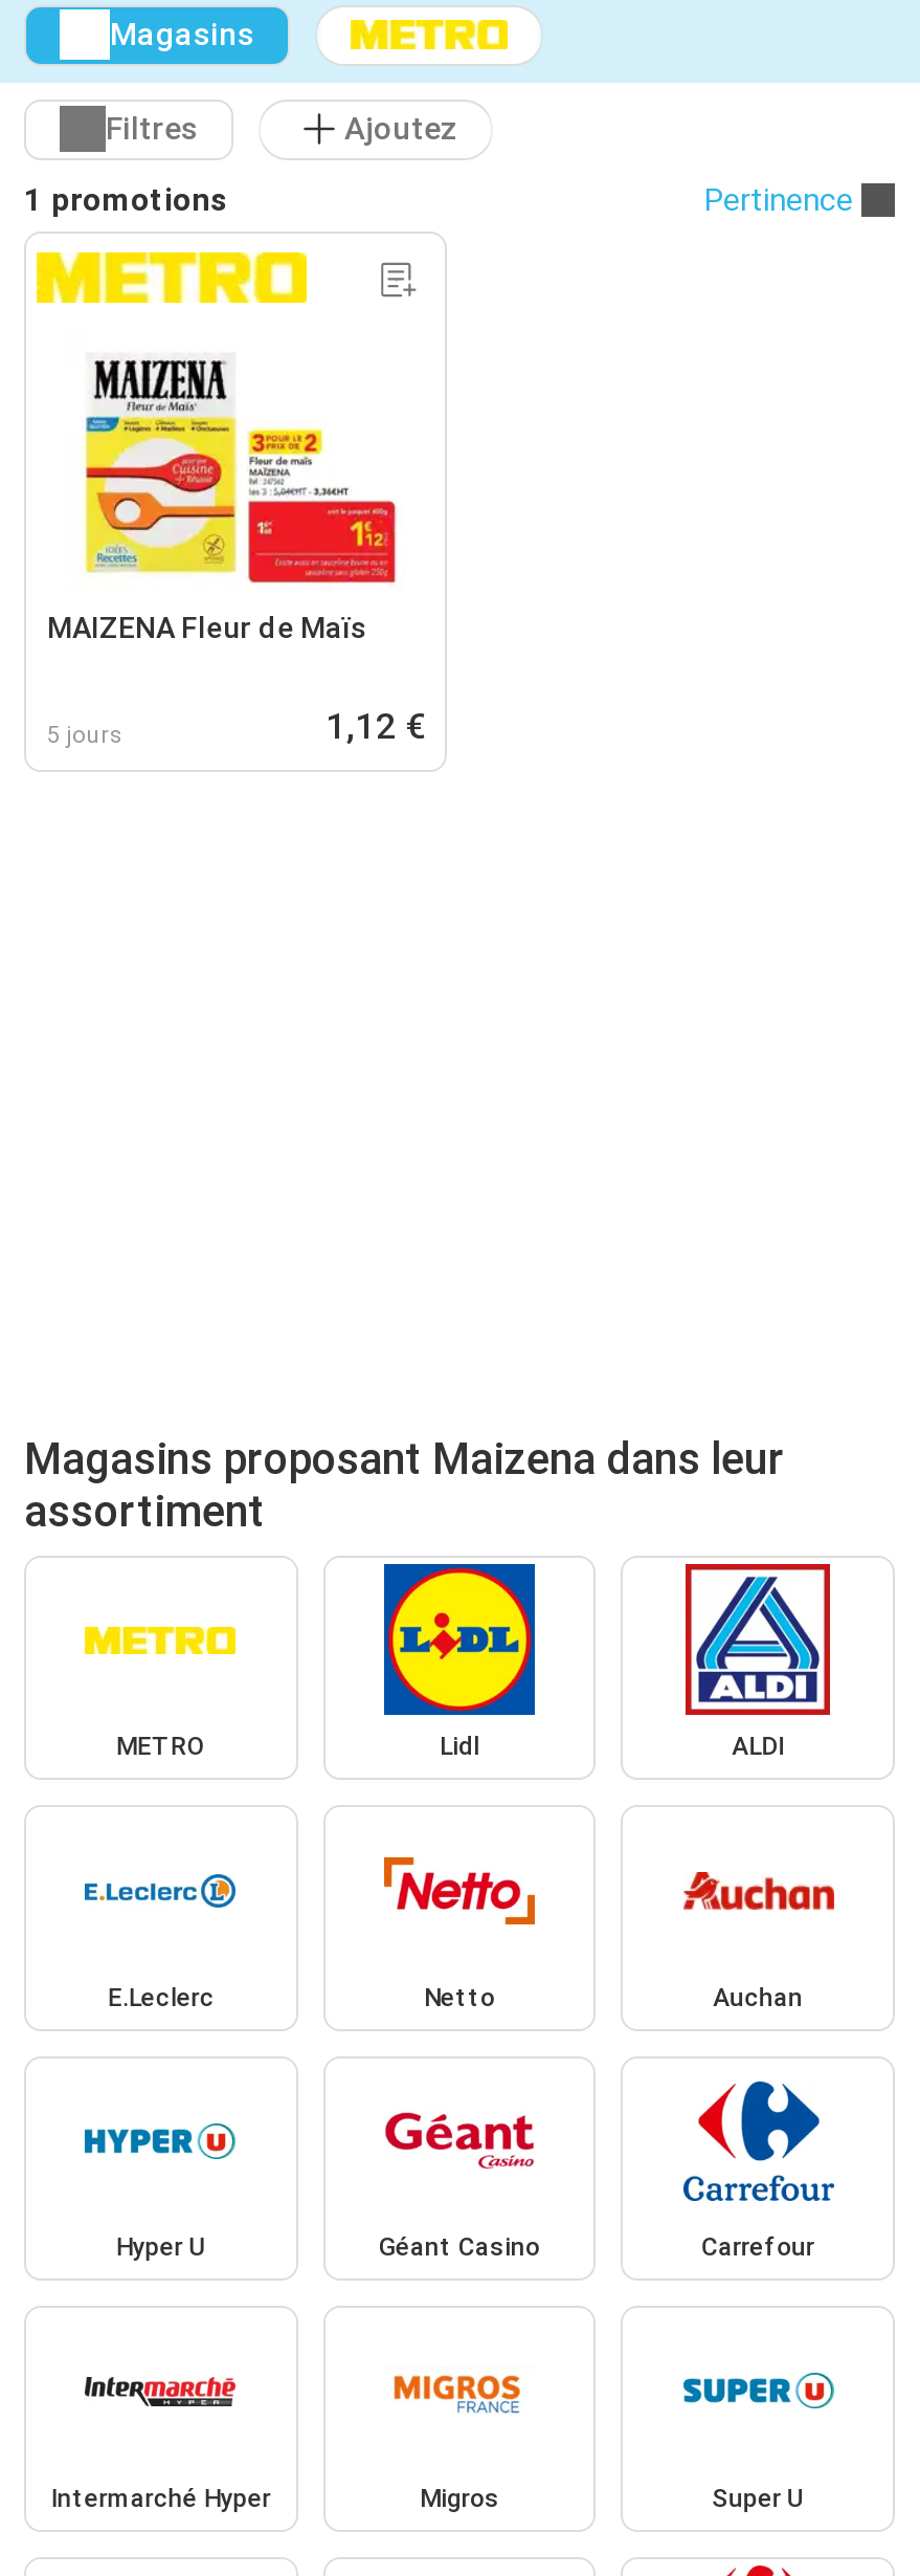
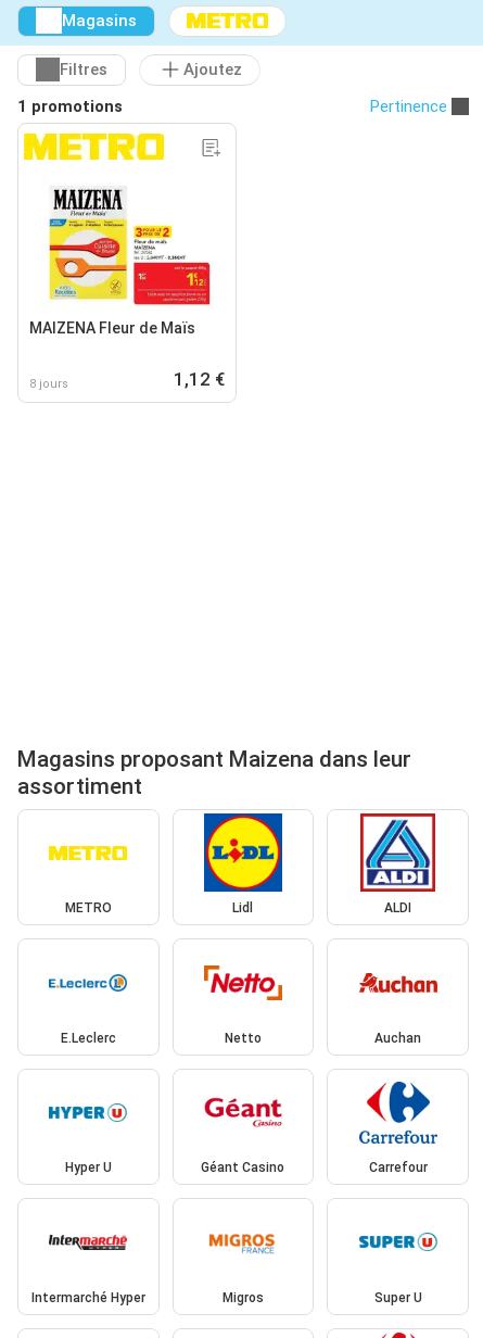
[47,721,122,748] 5 jours -> [29,376,68,391] 8 jours

